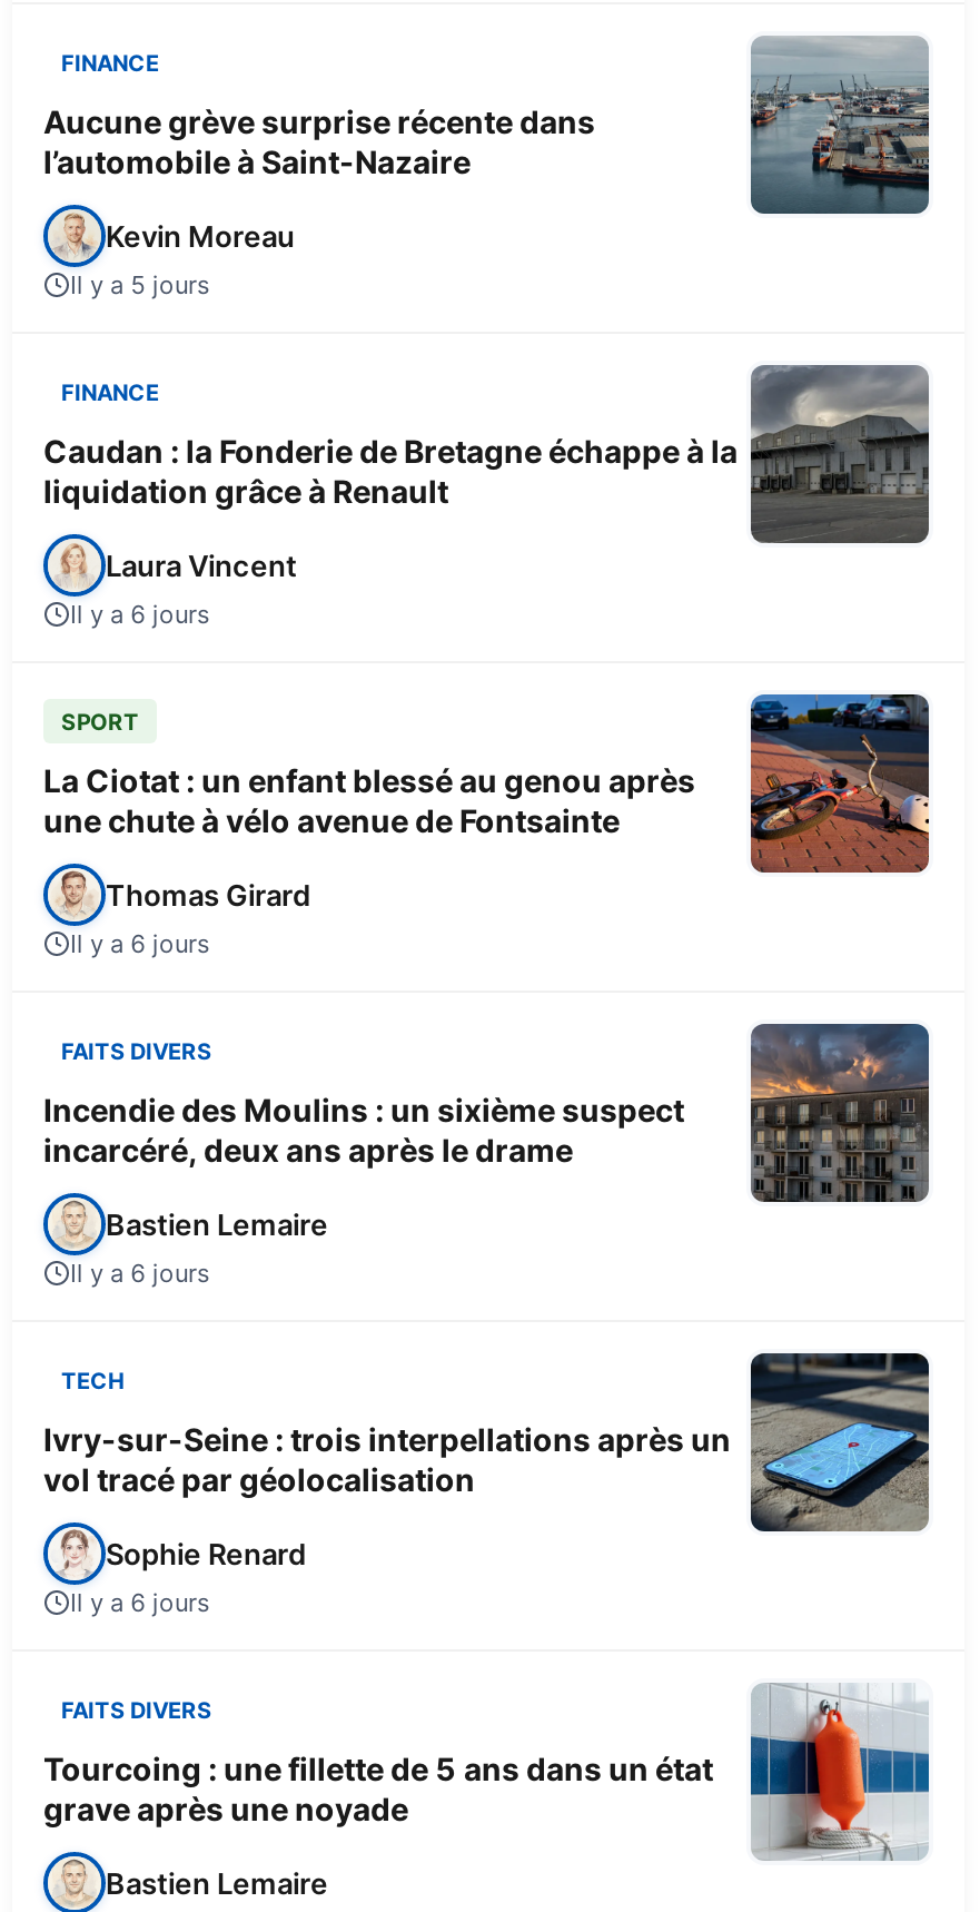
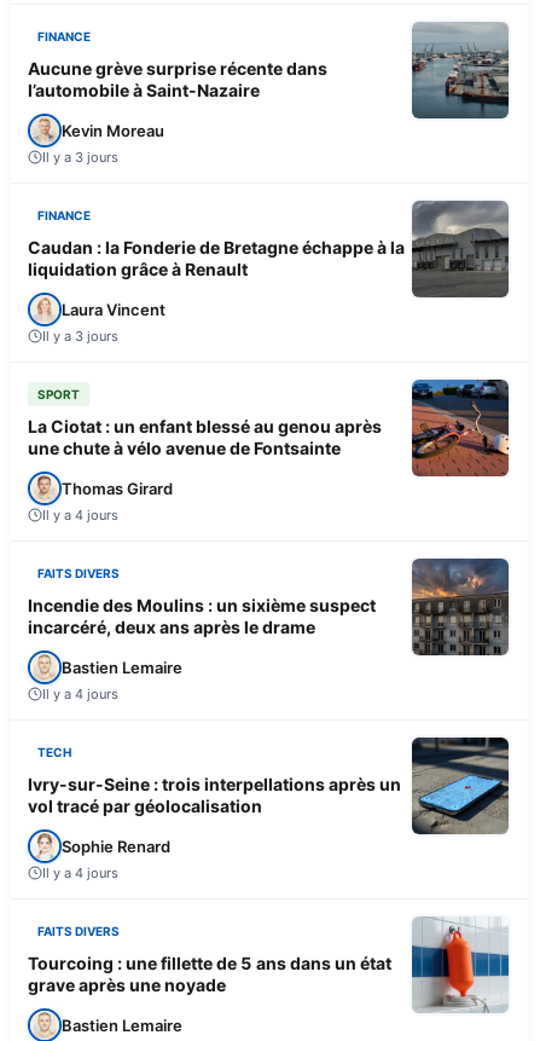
[70,268,210,300] Il y a 5 jours -> [42,148,118,165] Il y a 3 jours
[70,598,210,629] Il y a 6 jours -> [42,327,118,344] Il y a 3 jours
[70,927,210,958] Il y a 6 jours -> [42,506,118,523] Il y a 4 jours
[70,1257,210,1288] Il y a 6 jours -> [42,685,118,702] Il y a 4 jours
[70,1586,210,1617] Il y a 6 jours -> [42,864,118,881] Il y a 4 jours

